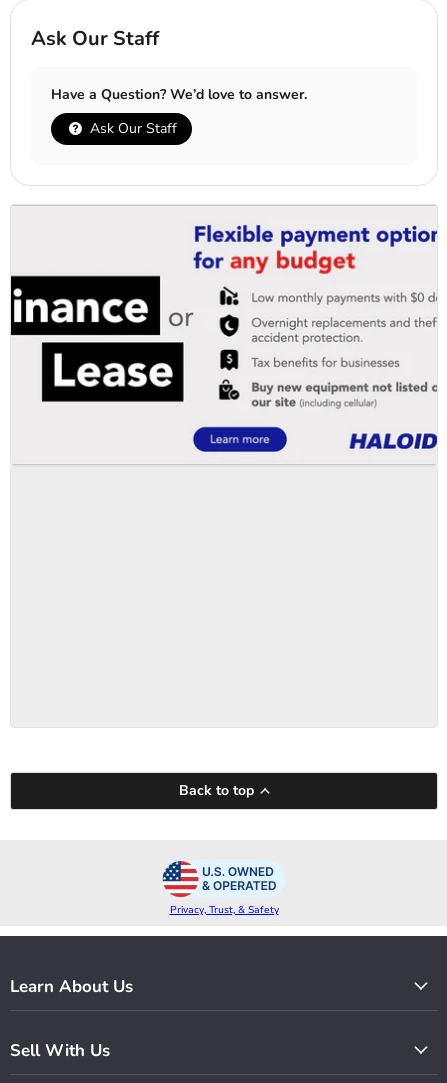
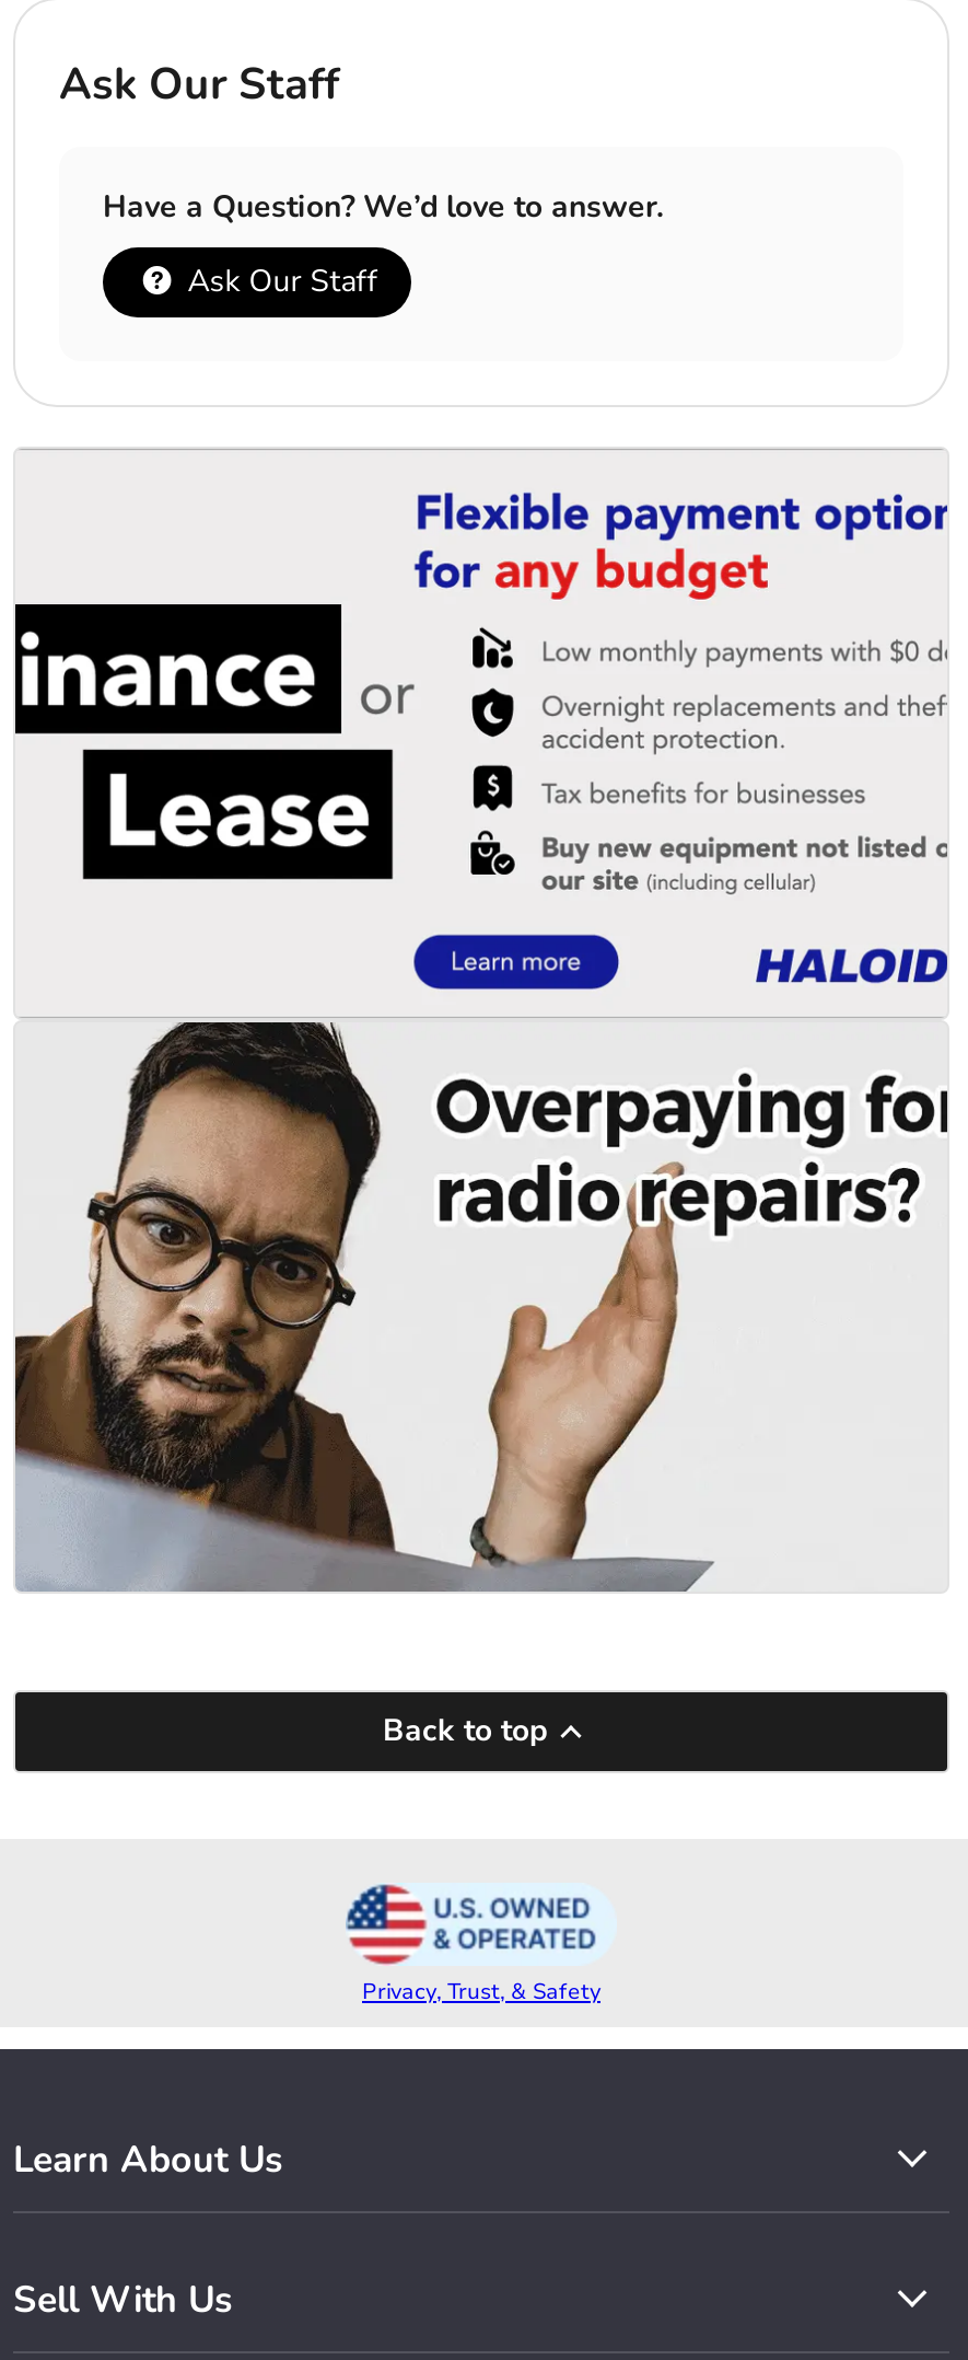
none -> [13,1020,949,1594] [image]

